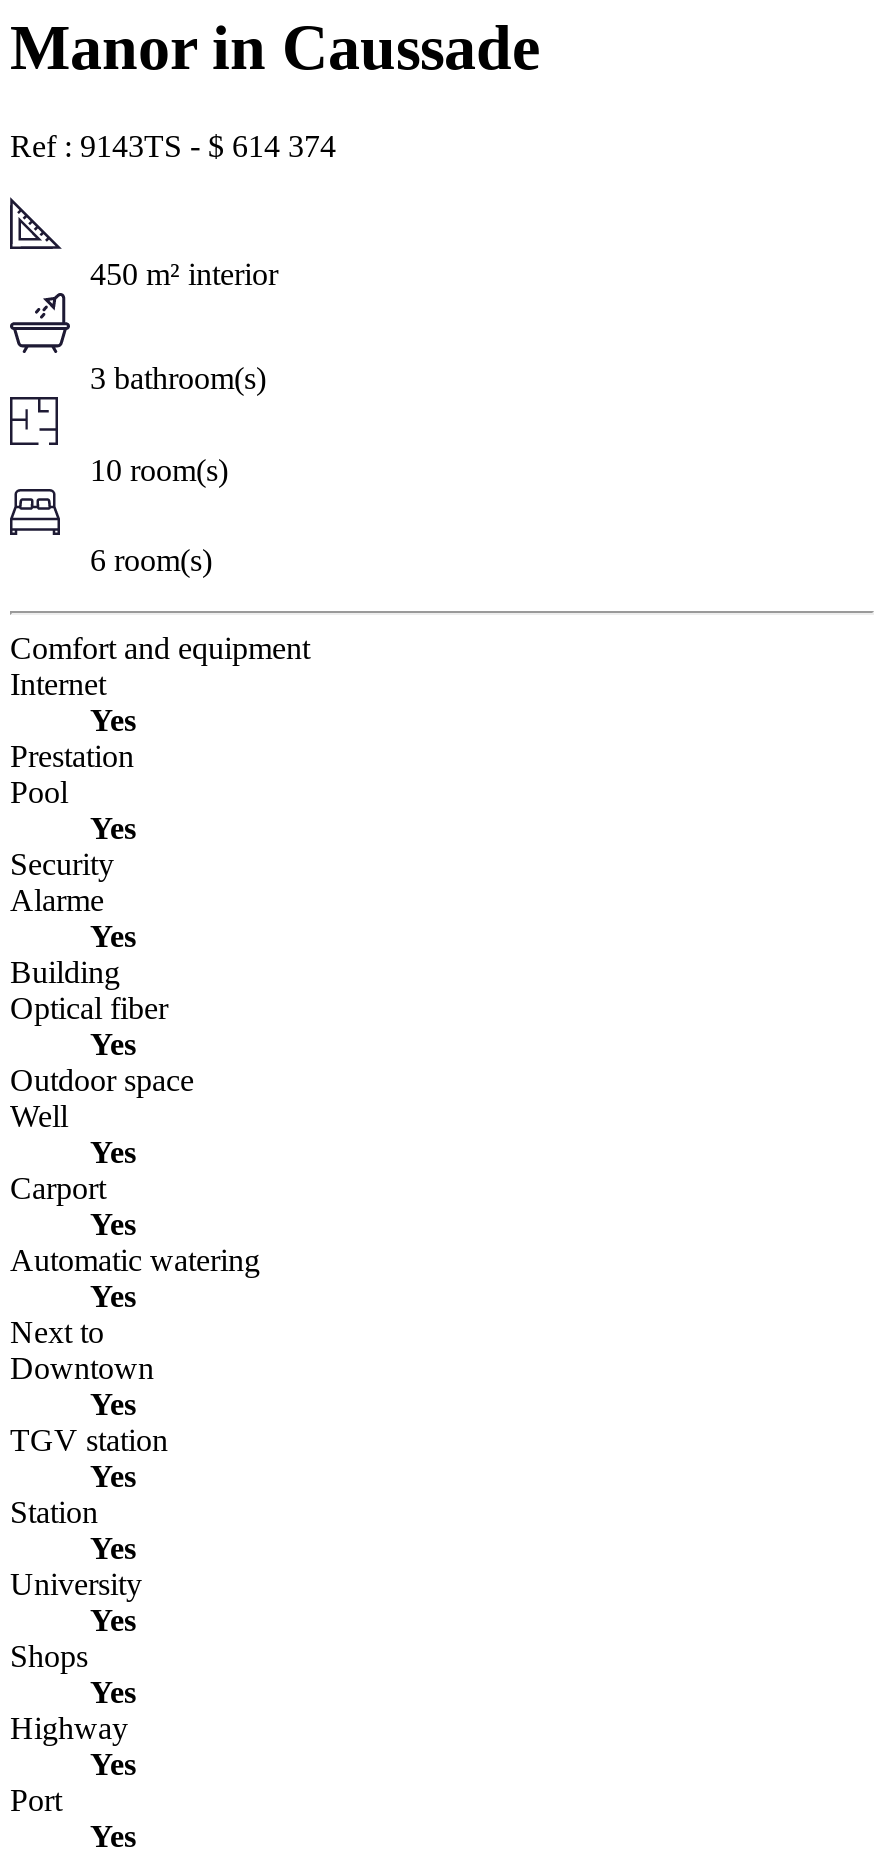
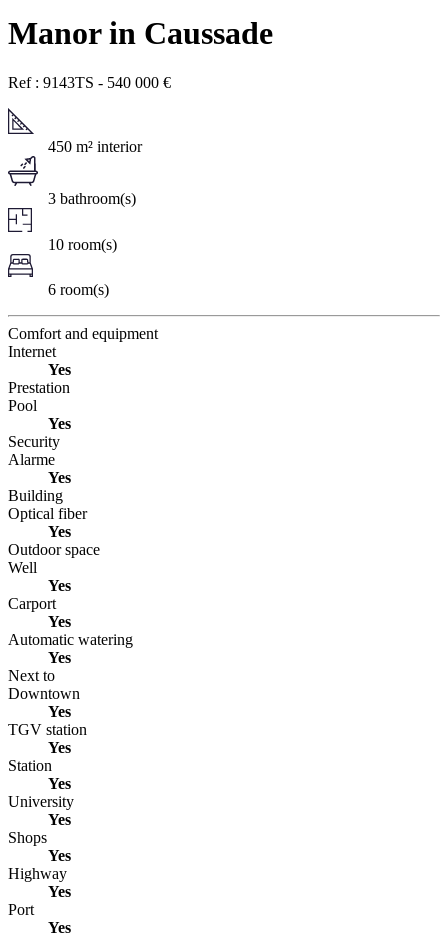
[10,128,336,162] Ref : 9143TS - $614 374 -> [8,74,171,91] Ref : 9143TS - 540 000 €

